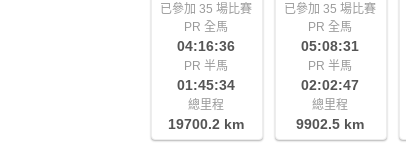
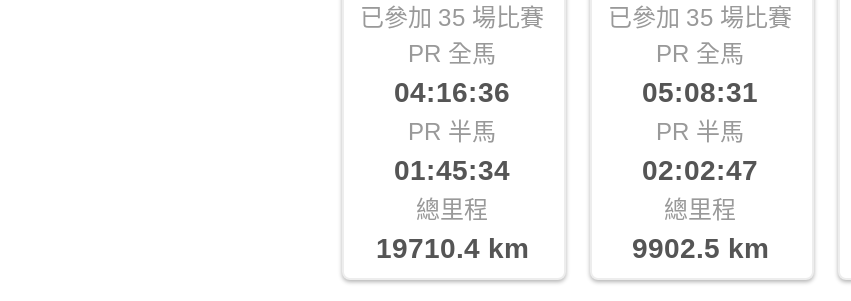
[168,116,244,132] 19700.2 km -> [376,232,528,264] 19710.4 km

